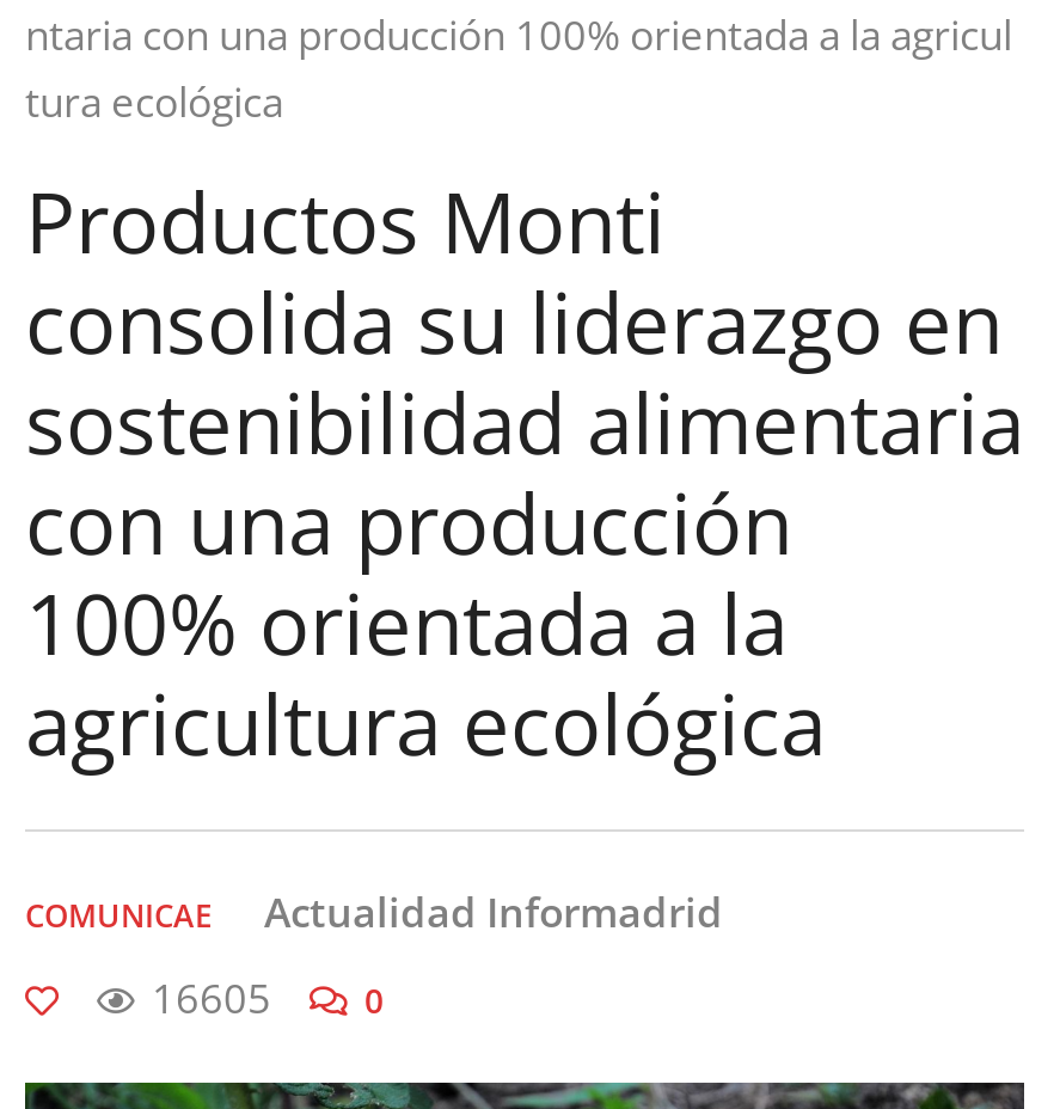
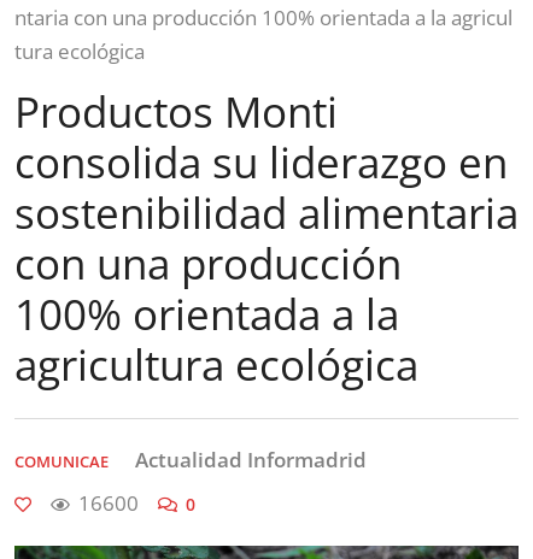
[152,970,271,1025] 16605 -> [78,489,139,517] 16600

